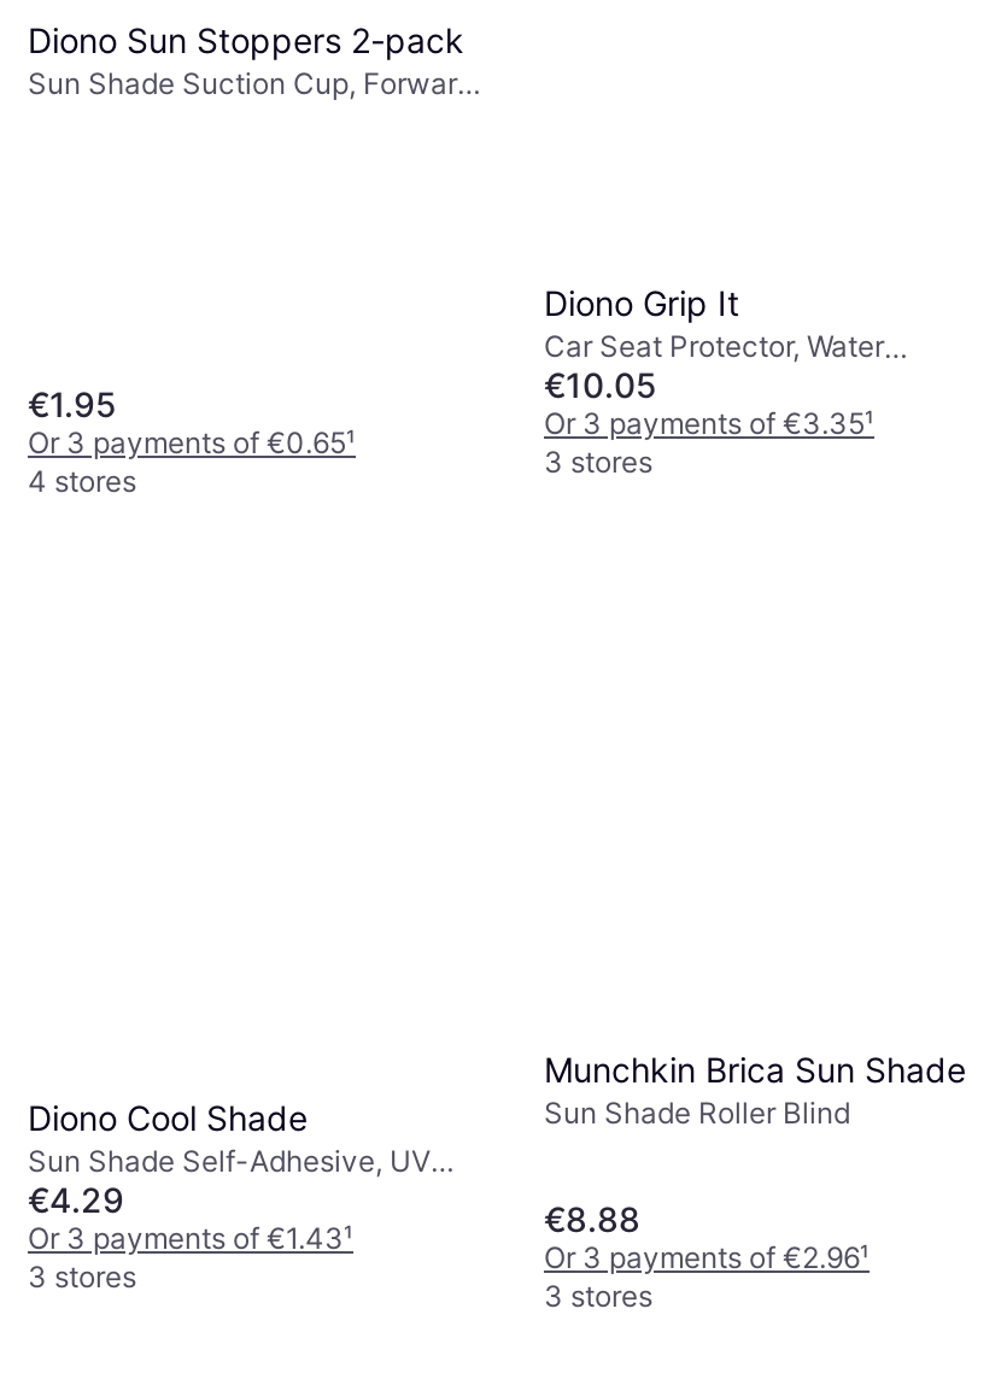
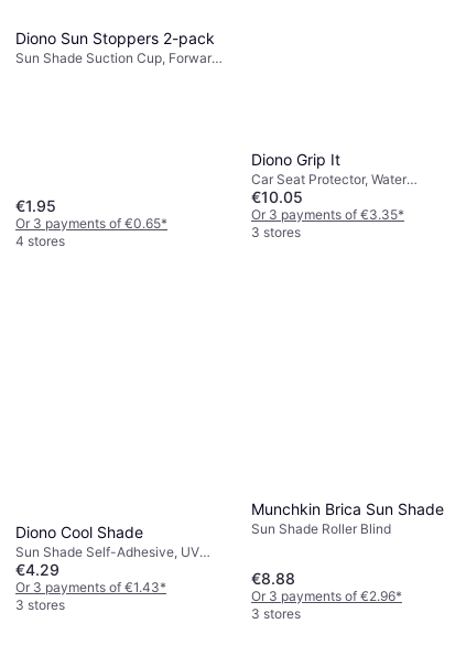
[544,406,874,442] Or 3 payments of €3.35¹ -> [251,206,404,223] Or 3 payments of €3.35*
[28,425,356,461] Or 3 payments of €0.65¹ -> [15,215,167,231] Or 3 payments of €0.65*
[28,1220,353,1256] Or 3 payments of €1.43¹ -> [15,578,166,595] Or 3 payments of €1.43*
[544,1239,870,1276] Or 3 payments of €2.96¹ -> [251,587,402,604] Or 3 payments of €2.96*

